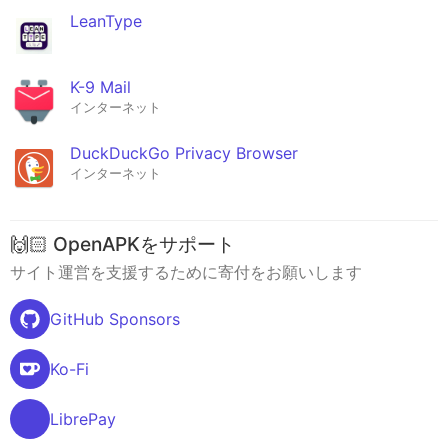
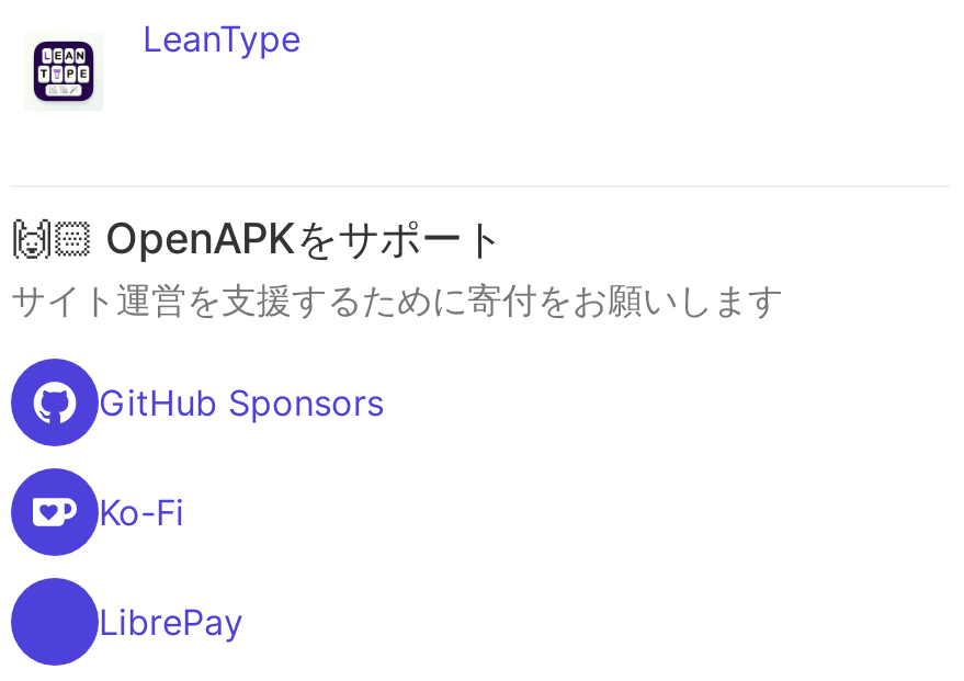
[14,77,298,181] [image] | K-9 Mail | インターネット | DuckDuckGo Privacy Browser | インターネット -> none
[14,148,54,189] [image] -> none

